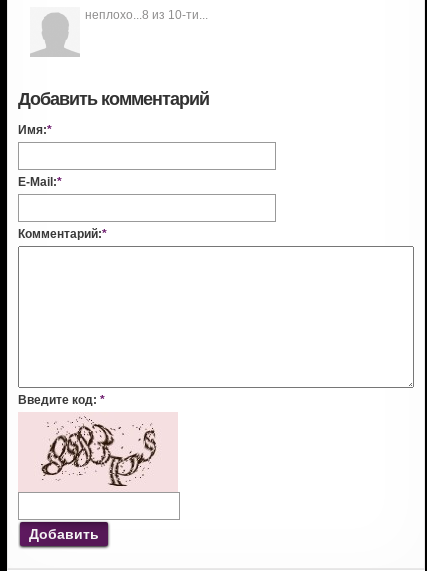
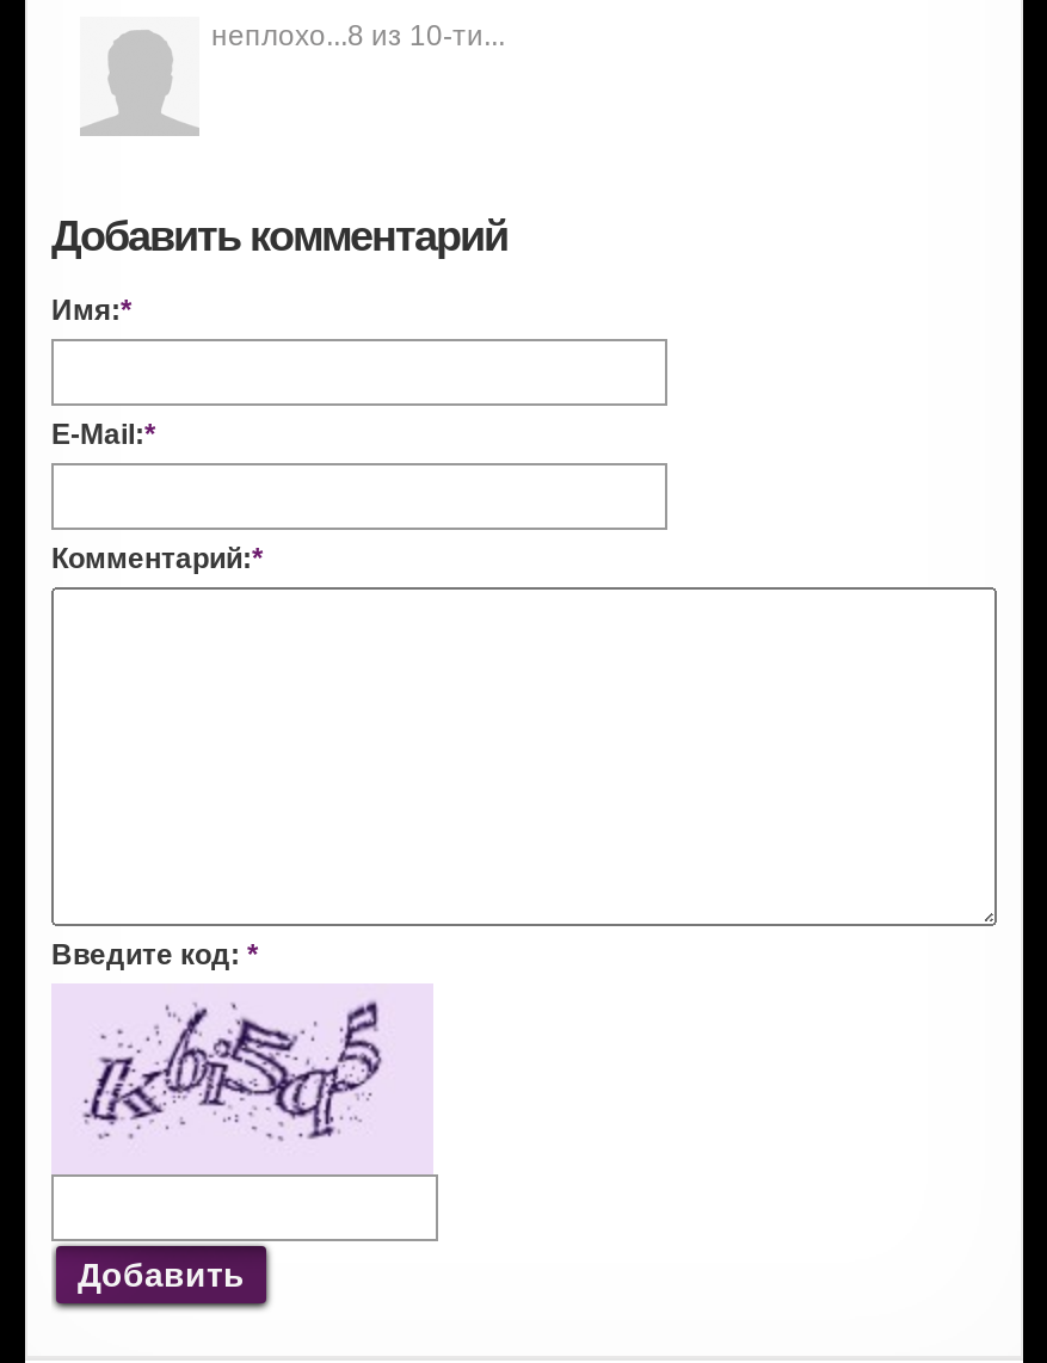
[32,415,157,488] [image] -> [82,995,381,1162] [image]

